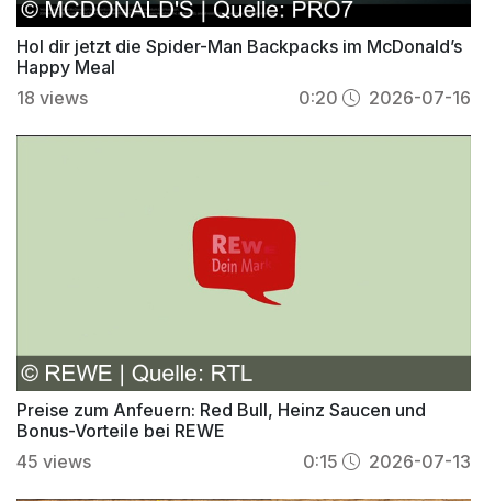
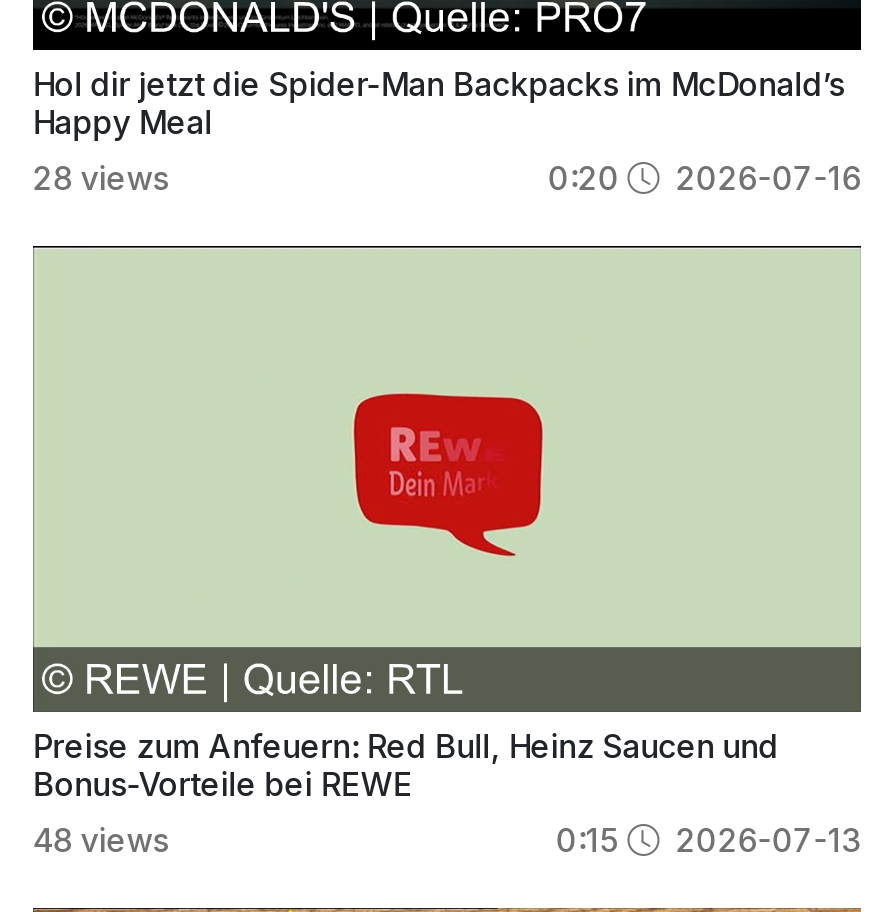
[16,86,88,108] 18 views -> [33,157,169,197] 28 views
[16,450,91,472] 45 views -> [33,819,169,859] 48 views

